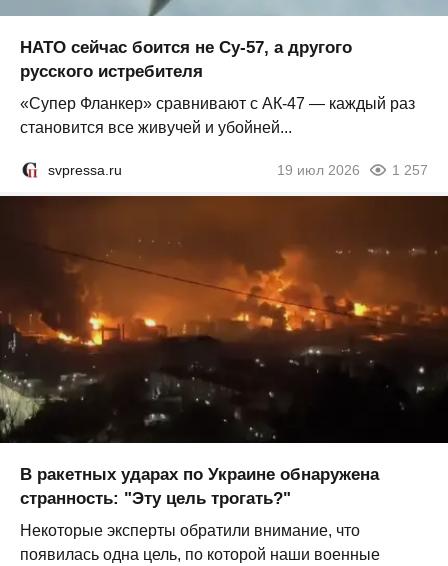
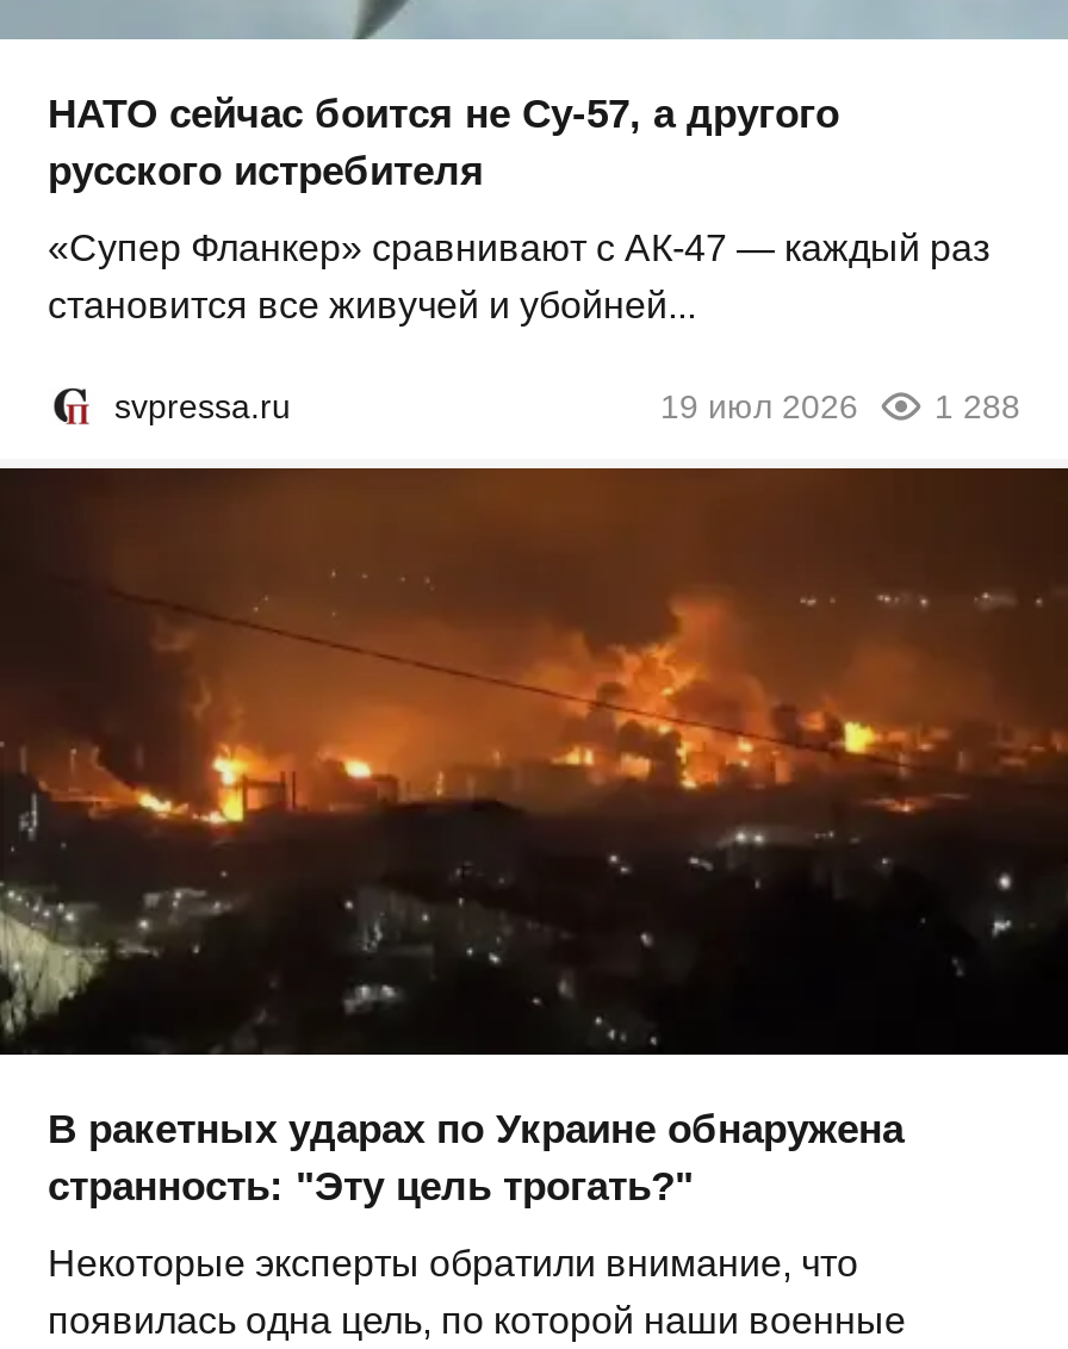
[277,162,428,178] 19 июл 2026 1 257 -> [660,387,1020,425] 19 июл 2026 1 288

